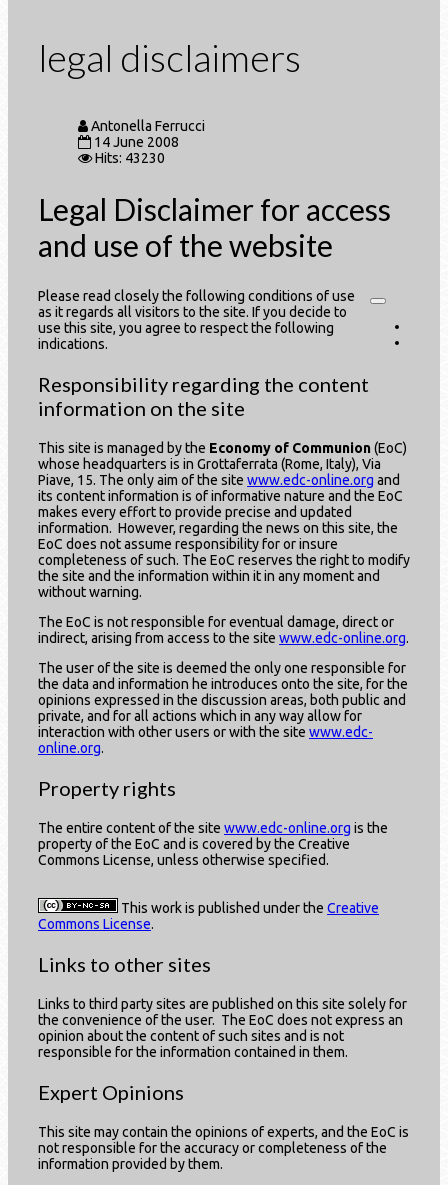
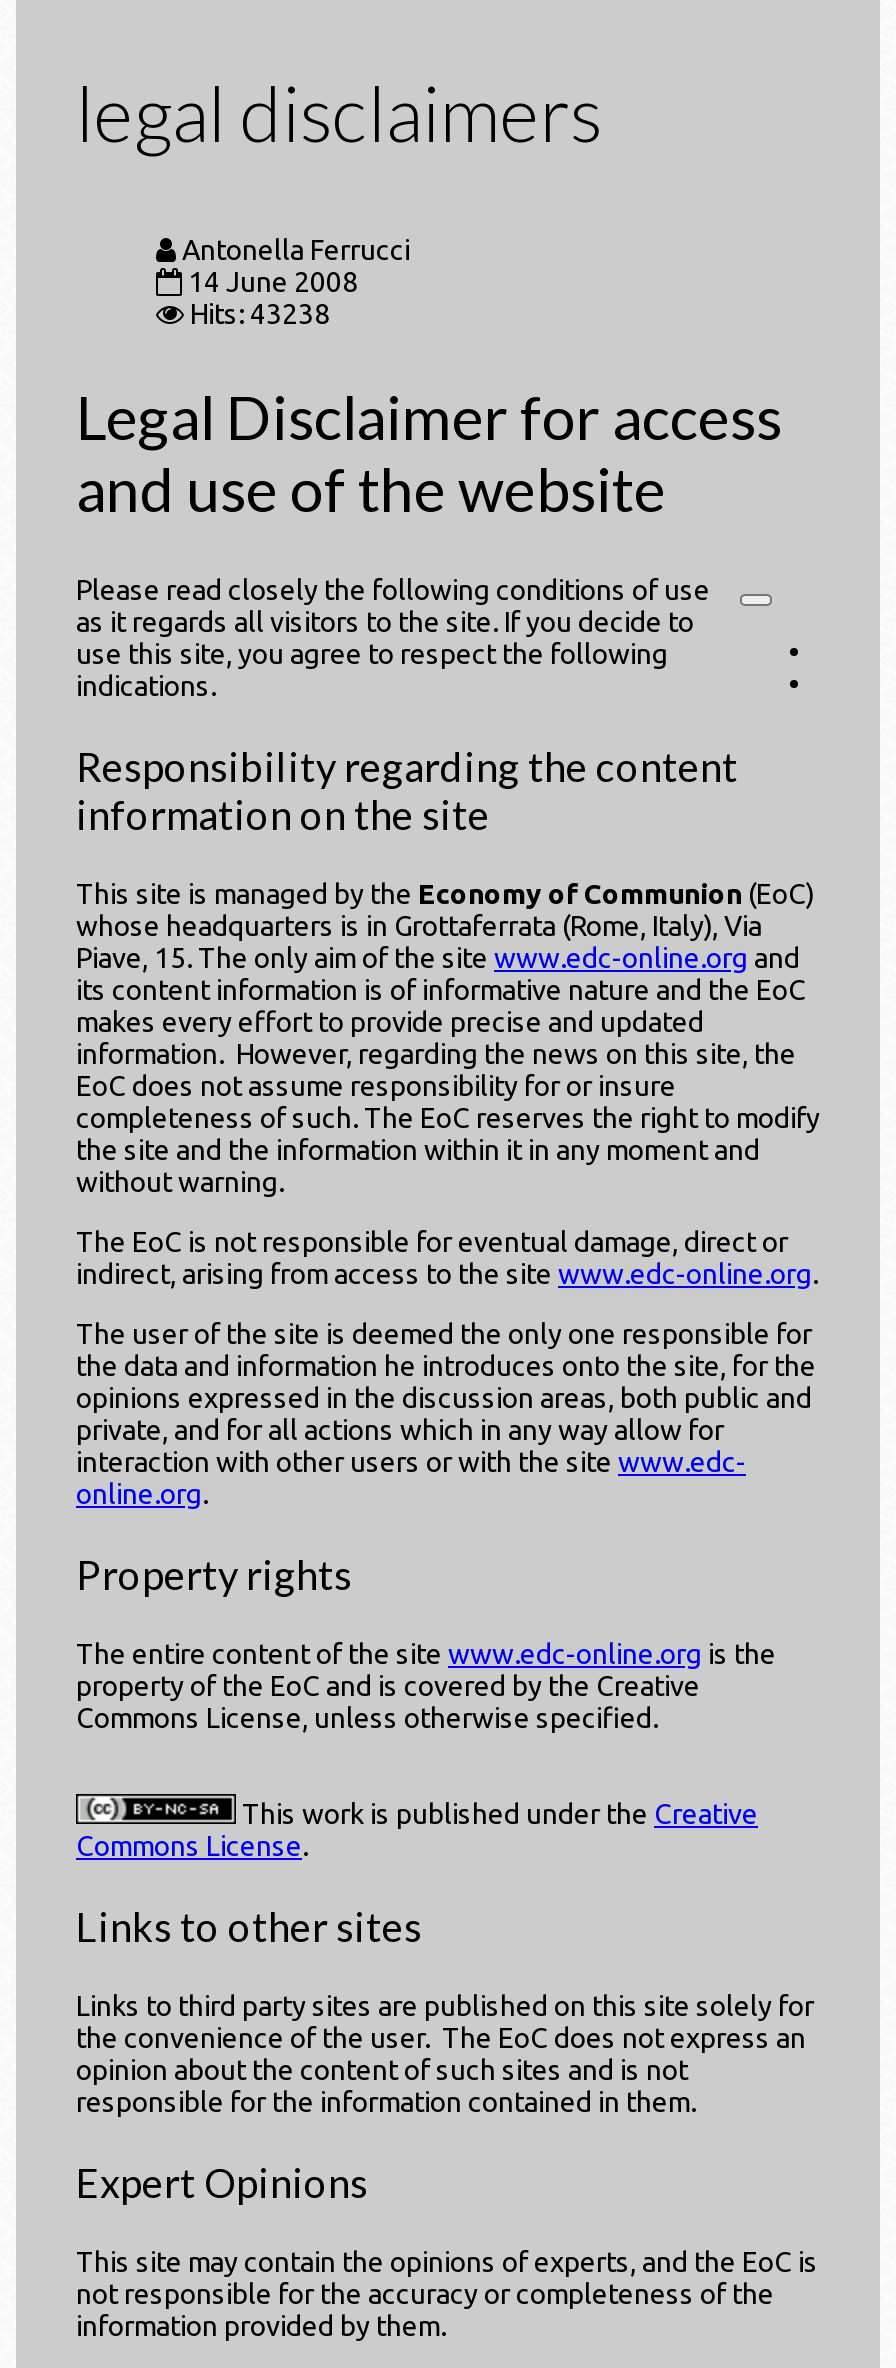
[95,150,165,166] Hits: 43230 -> [190,298,330,330] Hits: 43238

